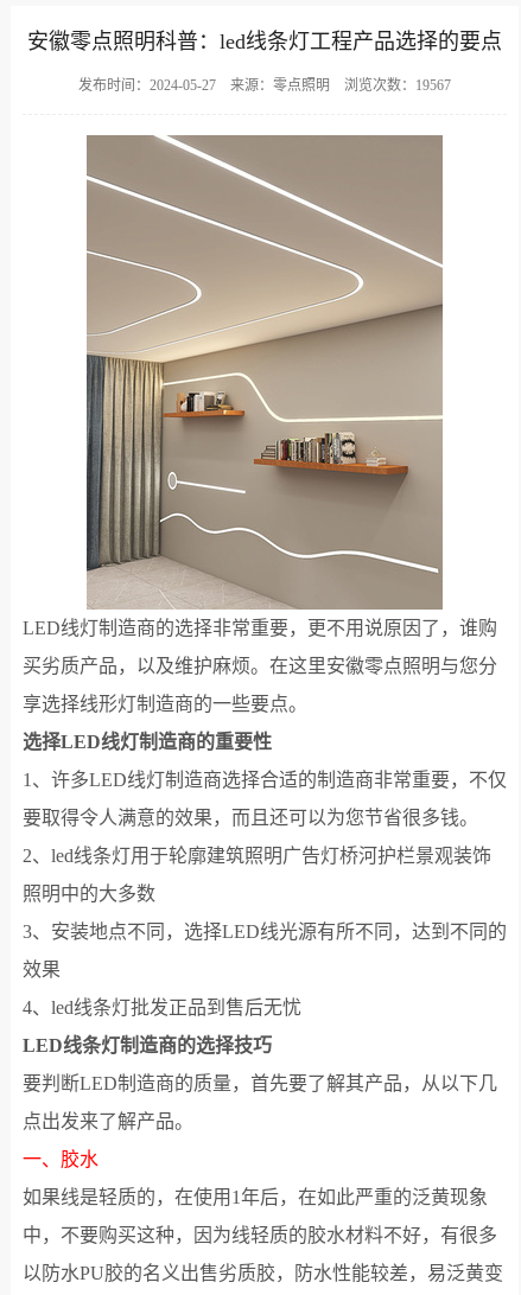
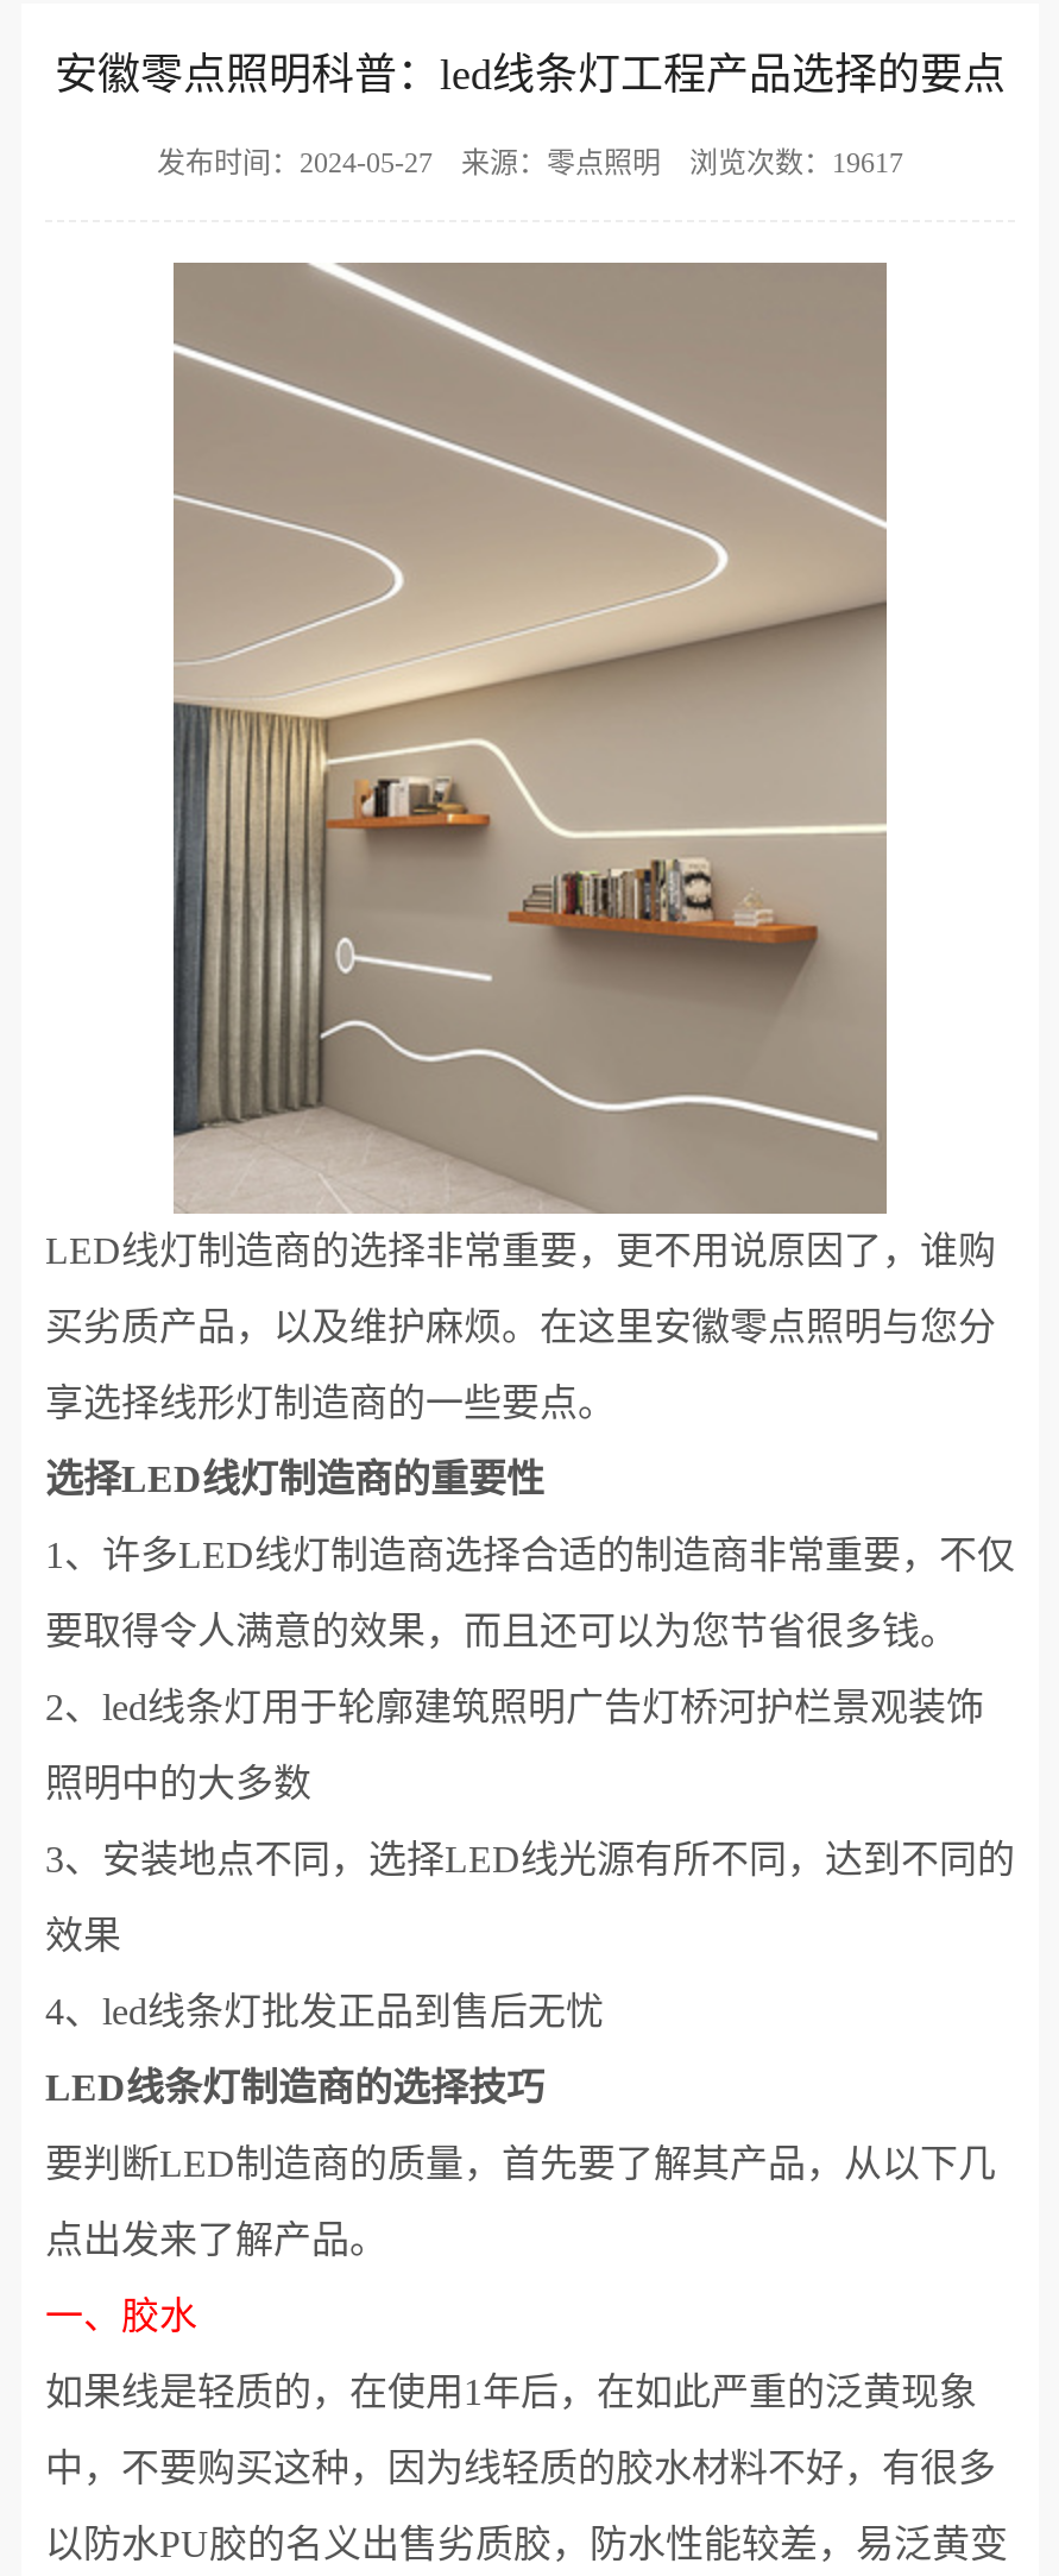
[78,77,451,94] 发布时间：2024-05-27 来源：零点照明 浏览次数：19567 -> [157,147,903,180] 发布时间：2024-05-27 来源：零点照明 浏览次数：19617

